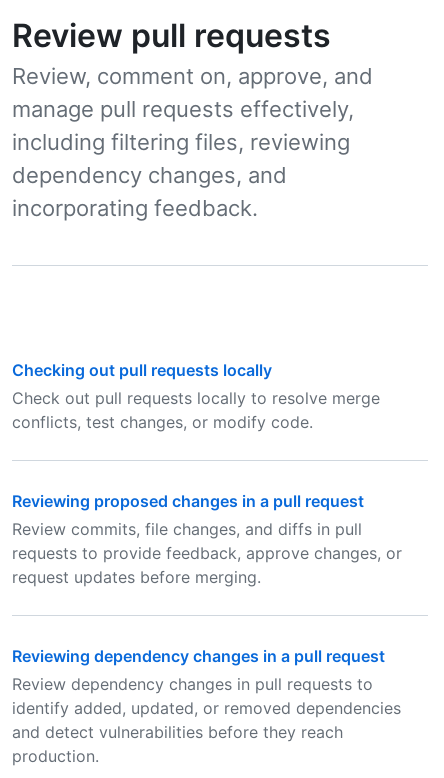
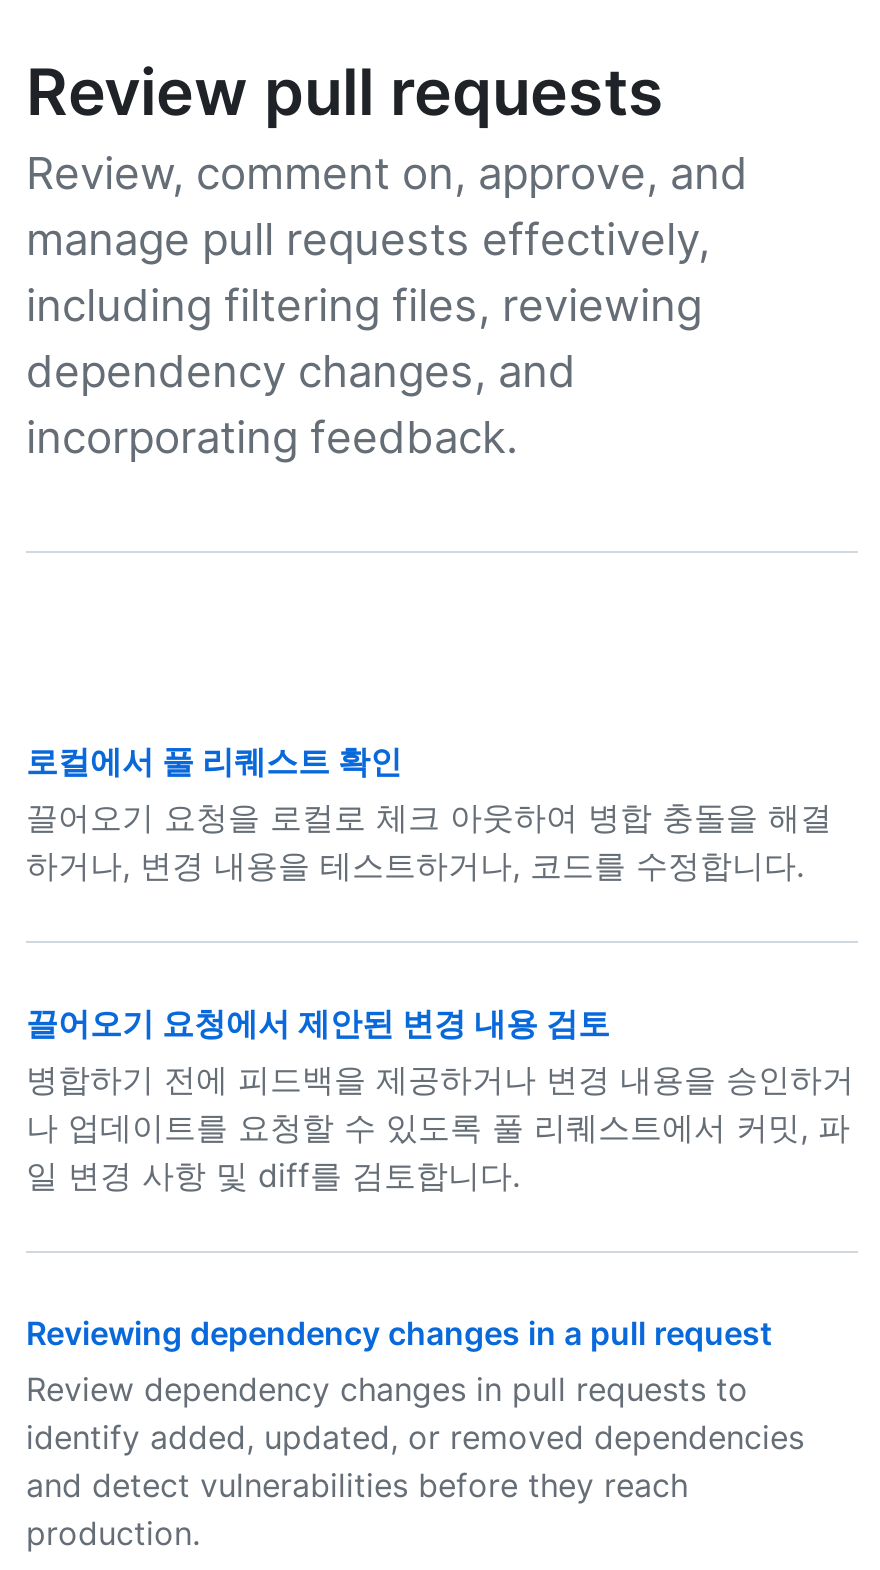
[12,360,380,432] Checking out pull requests locally | Check out pull requests locally to resolve merge | conflicts, test changes, or modify code. -> [26,741,832,885] 로컬에서 풀 리퀘스트 확인 | 끌어오기 요청을 로컬로 체크 아웃하여 병합 충돌을 해결 | 하거나, 변경 내용을 테스트하거나, 코드를 수정합니다.
[12,491,402,587] Reviewing proposed changes in a pull request | Review commits, file changes, and diffs in pull | requests to provide feedback, approve changes, or | request updates before merging. -> [26,1003,854,1195] 끌어오기 요청에서 제안된 변경 내용 검토 | 병합하기 전에 피드백을 제공하거나 변경 내용을 승인하거 | 나 업데이트를 요청할 수 있도록 풀 리퀘스트에서 커밋, 파 | 일 변경 사항 및 diff를 검토합니다.

